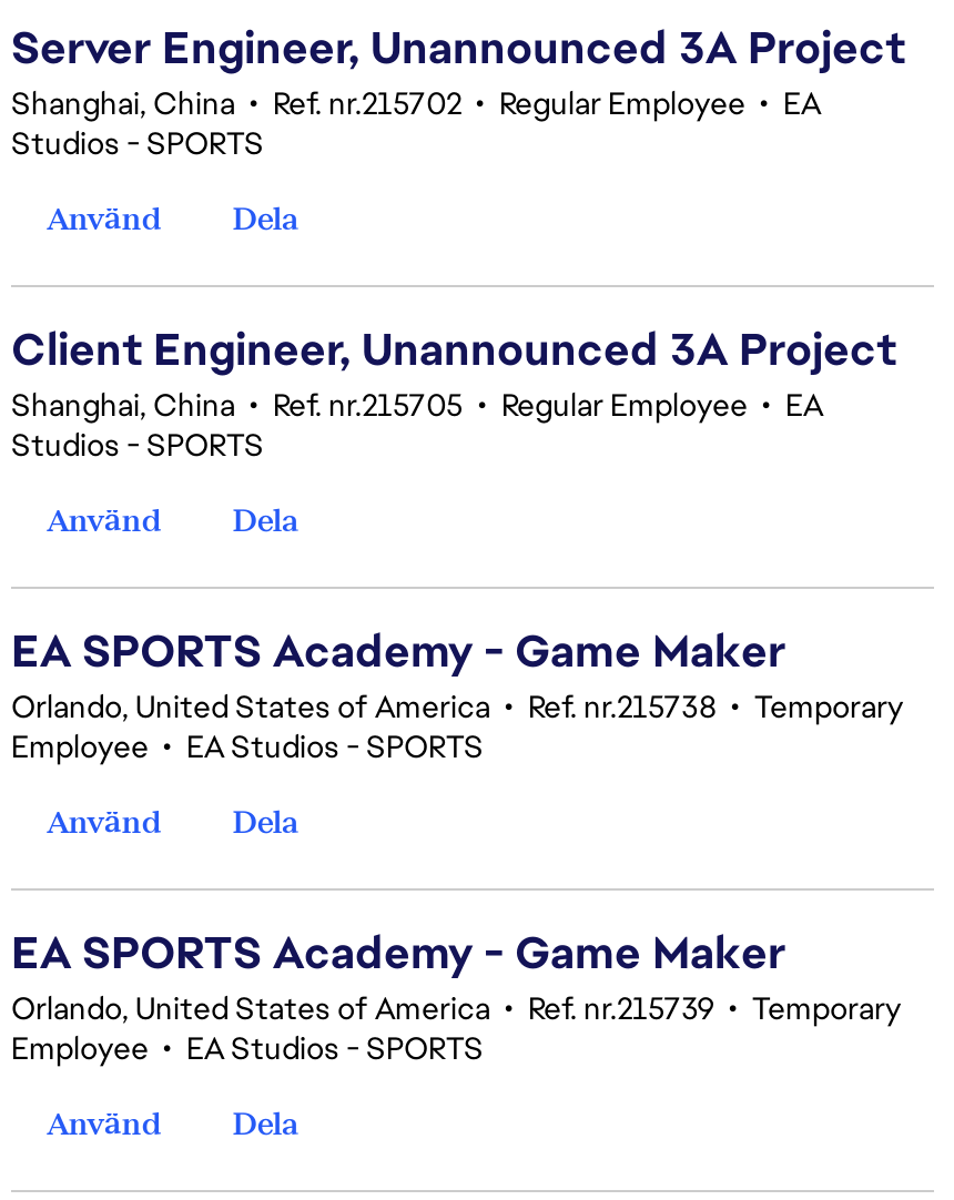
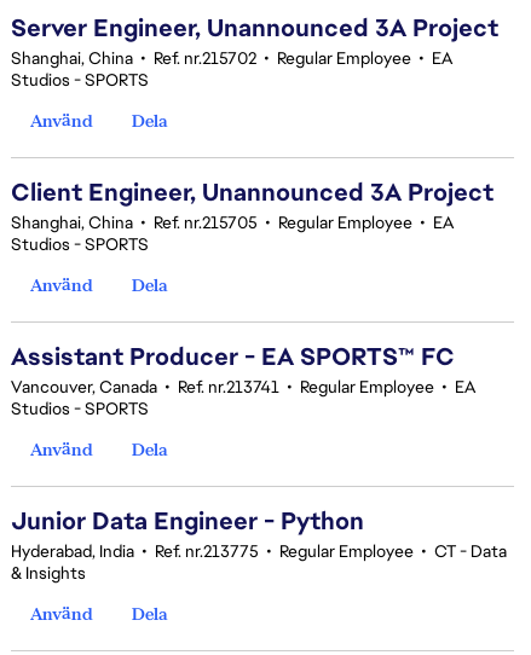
[11,622,903,766] EA SPORTS Academy - Game Maker | Orlando, United States of America • Ref. nr.215738 • Temporary | Employee • EA Studios - SPORTS -> [11,341,475,419] Assistant Producer - EA SPORTS™ FC | Vancouver, Canada • Ref. nr.213741 • Regular Employee • EA | Studios - SPORTS
[11,924,901,1068] EA SPORTS Academy - Game Maker | Orlando, United States of America • Ref. nr.215739 • Temporary | Employee • EA Studios - SPORTS -> [11,505,507,584] Junior Data Engineer - Python | Hyderabad, India • Ref. nr.213775 • Regular Employee • CT - Data | & Insights

